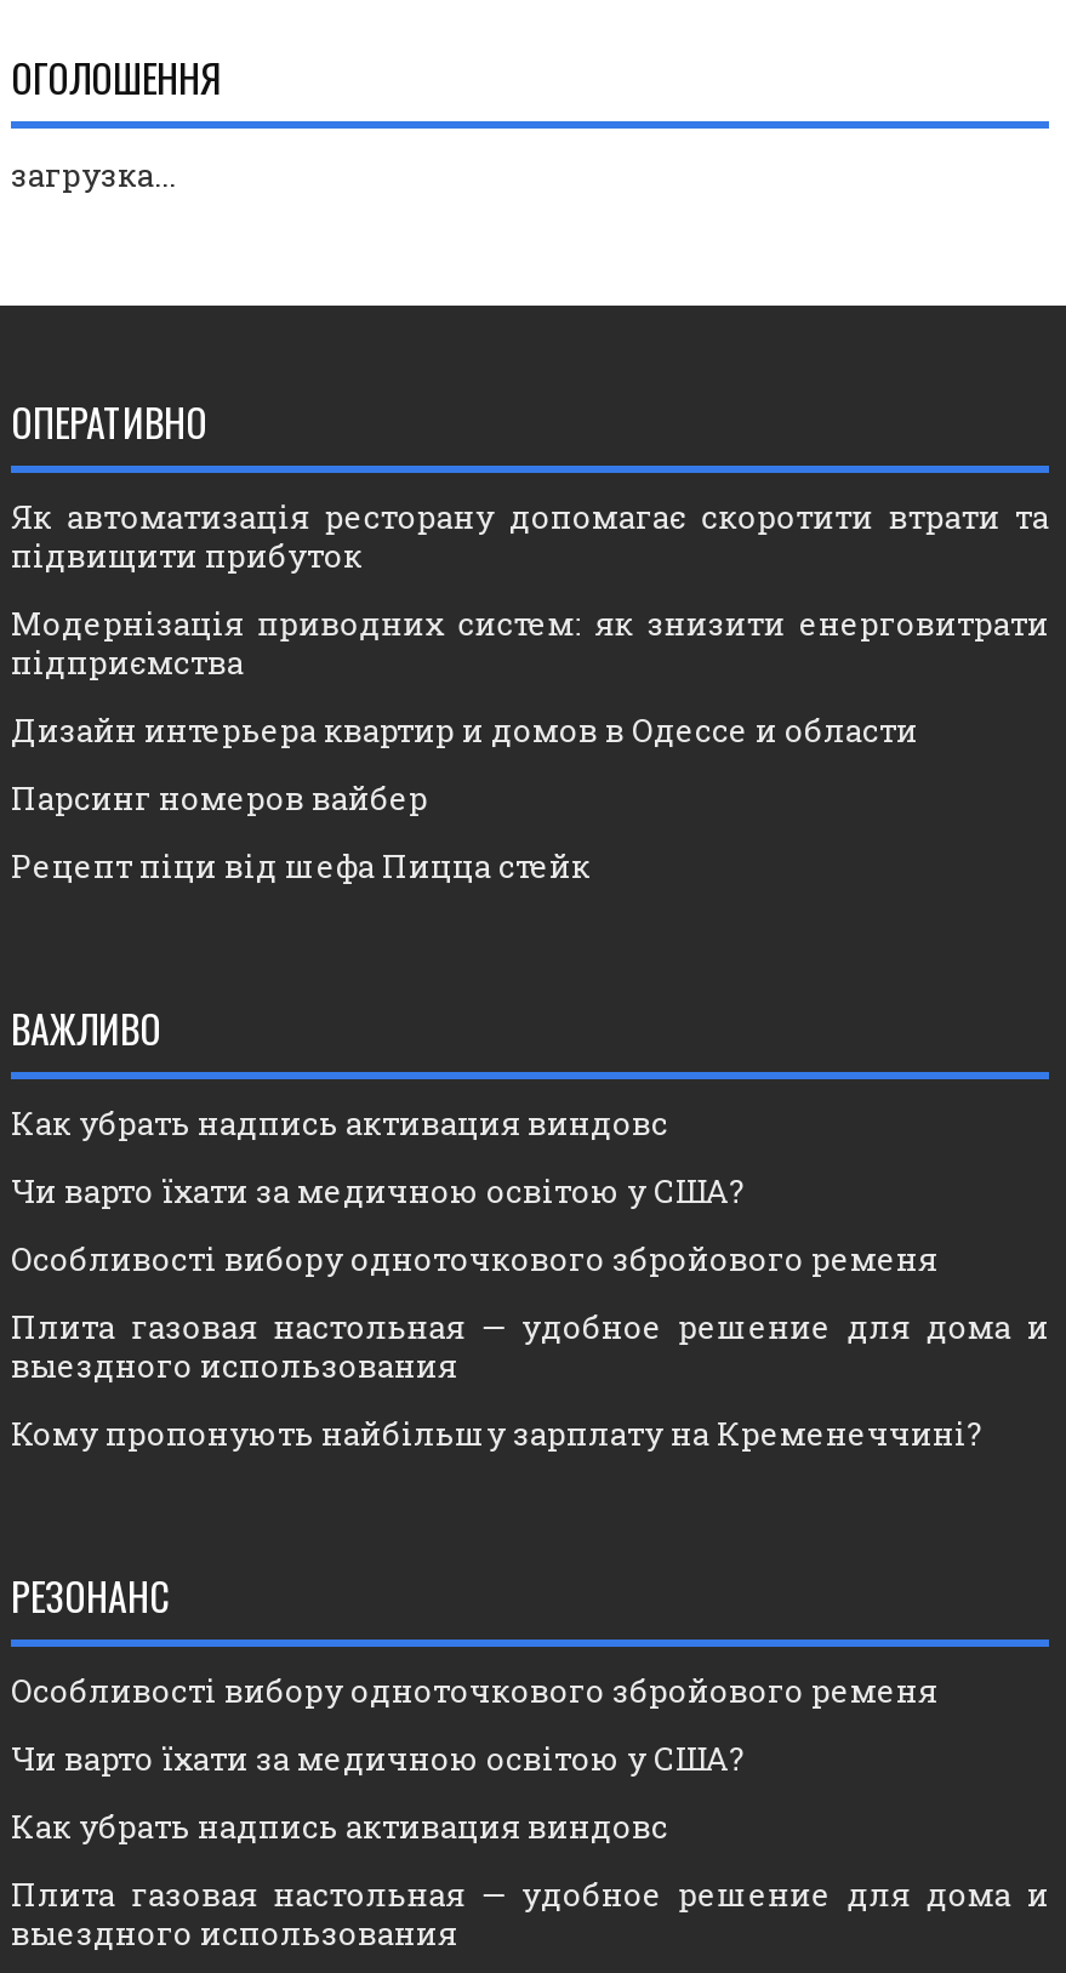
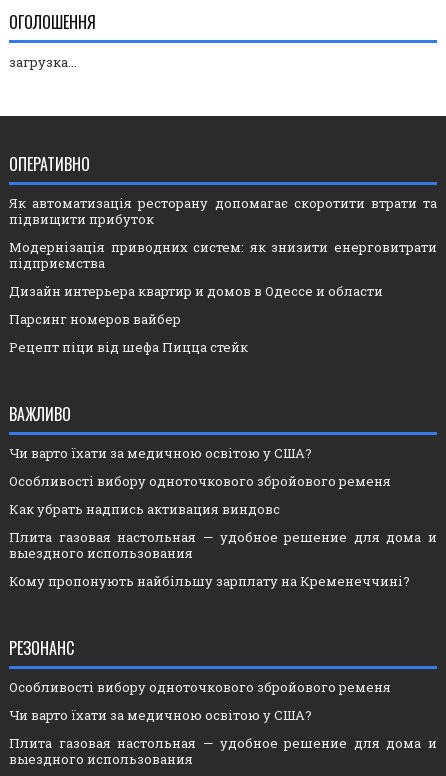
[11,1101,668,1145] Как убрать надпись активация виндовс -> none
none -> [9,500,280,518] Как убрать надпись активация виндовс
[11,1804,668,1848] Как убрать надпись активация виндовс -> none

